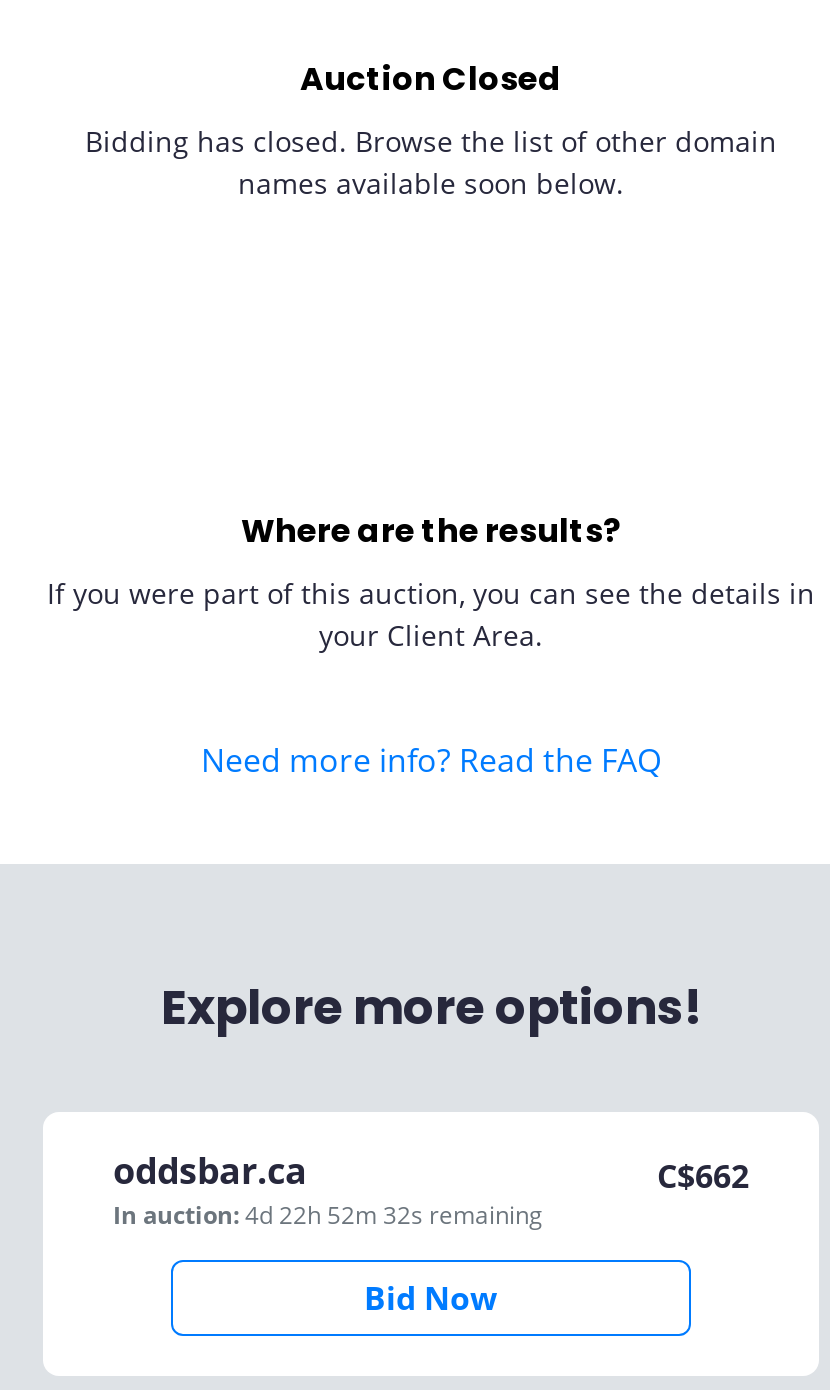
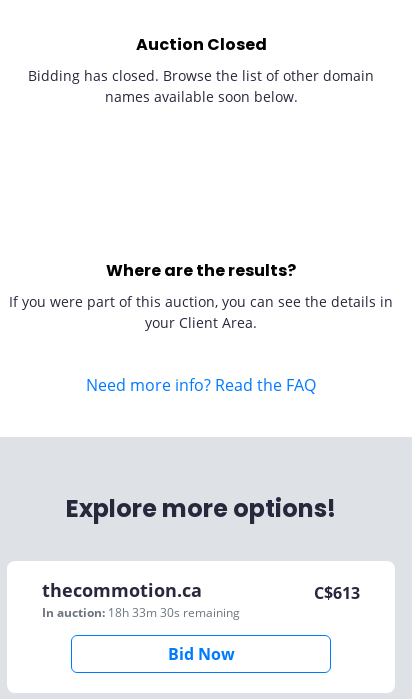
[113,1146,543,1232] oddsbar.ca | In auction: 4d 22h 52m 32s remaining -> [42,578,240,621] thecommotion.ca | In auction: 18h 33m 30s remaining
[657,1154,749,1198] C$662 -> [314,582,360,604] C$613

